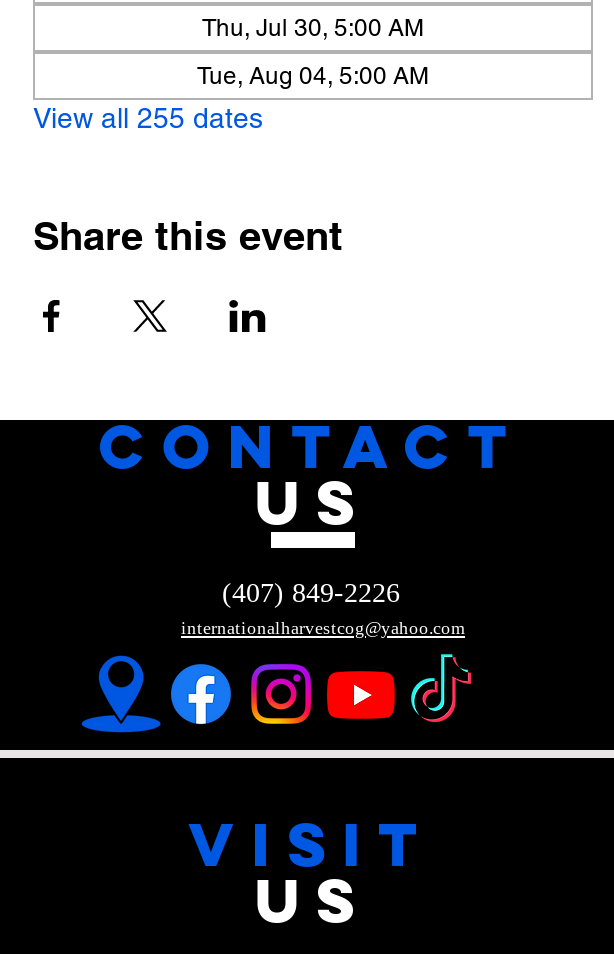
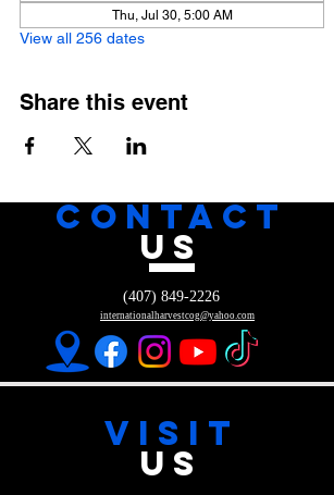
[33,62,429,134] Tue, Aug 04, 5:00 AM | View all 255 dates -> [20,29,145,47] View all 256 dates

